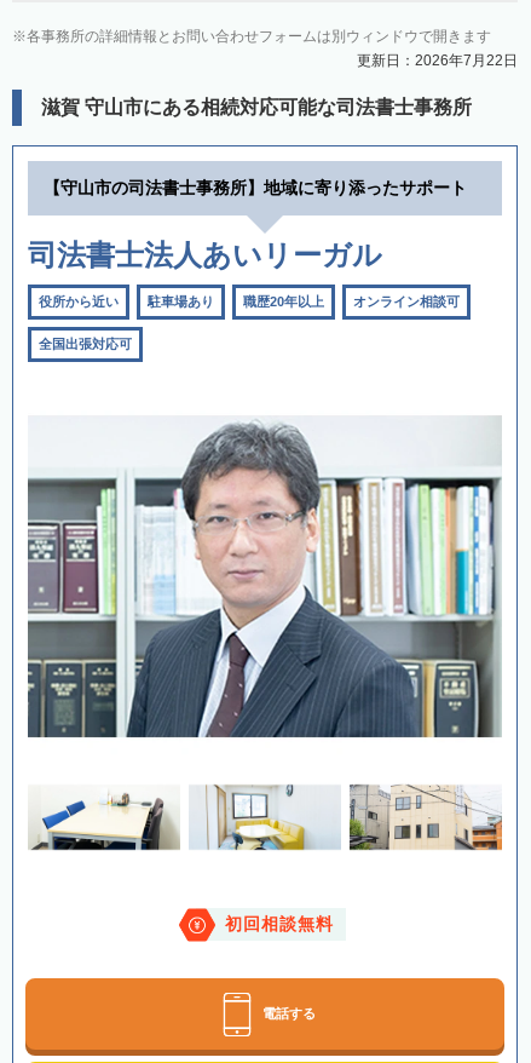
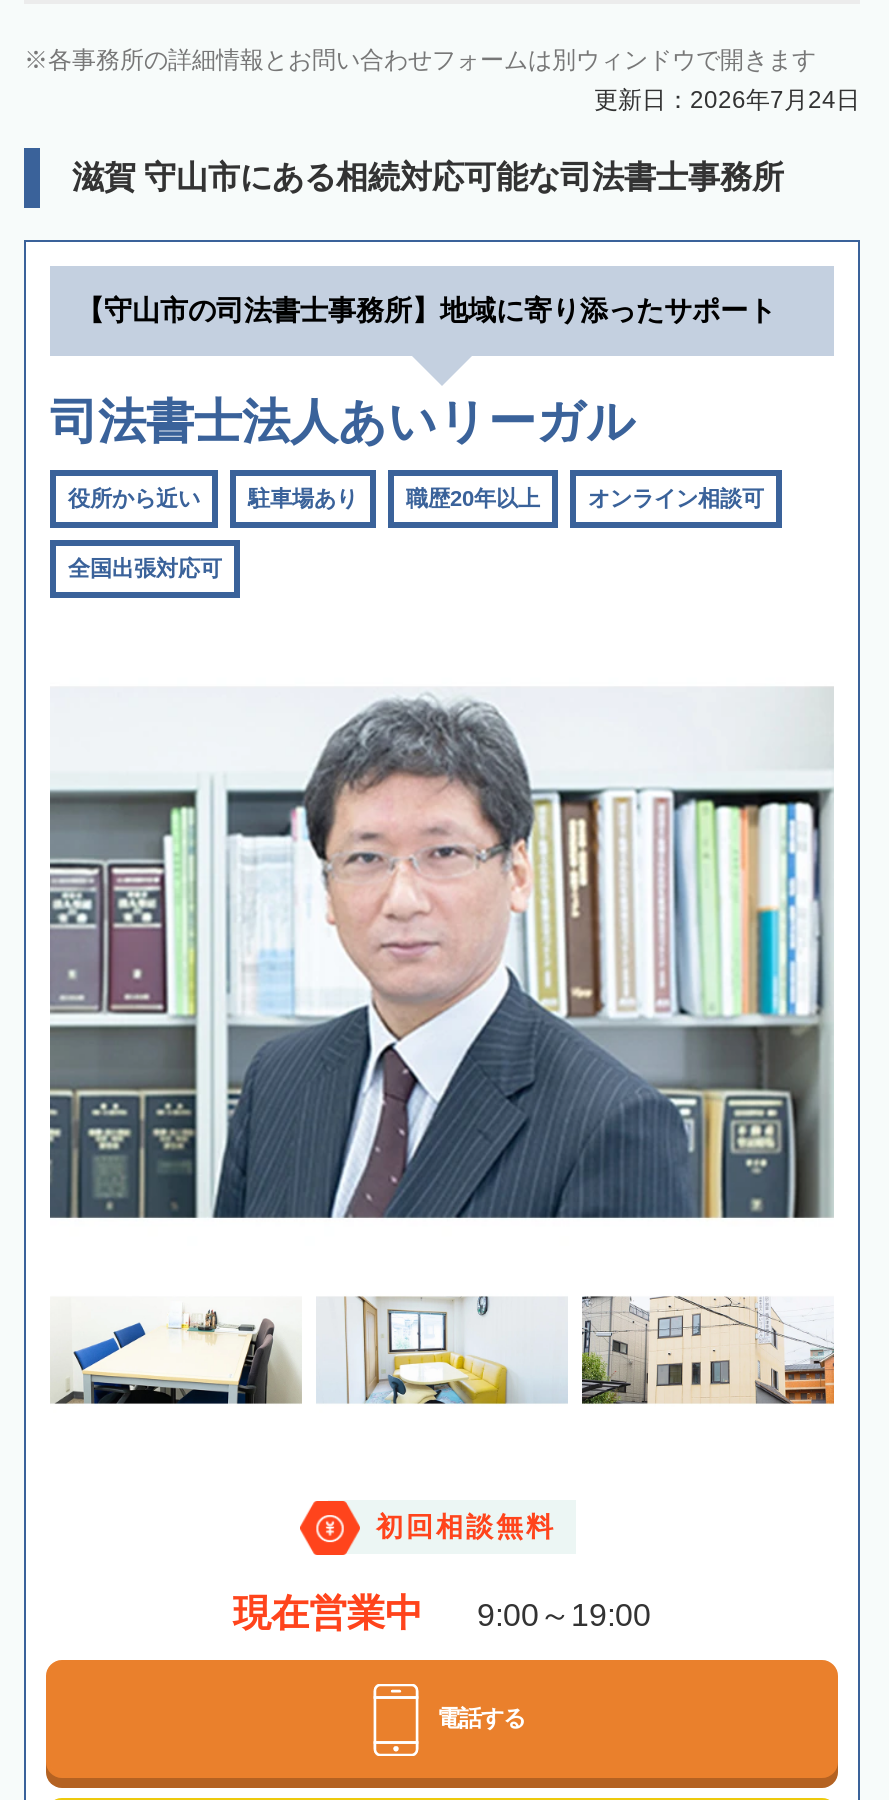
[357,52,518,69] 更新日：2026年7月22日 -> [594,86,860,114] 更新日：2026年7月24日
none -> [233,1593,651,1635] 現在営業中 | 9:00～19:00

